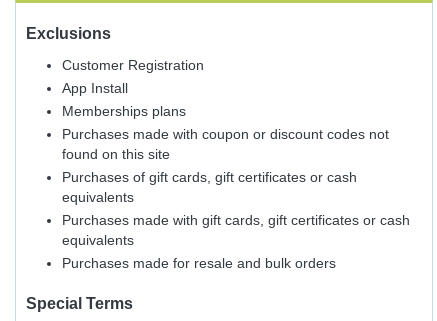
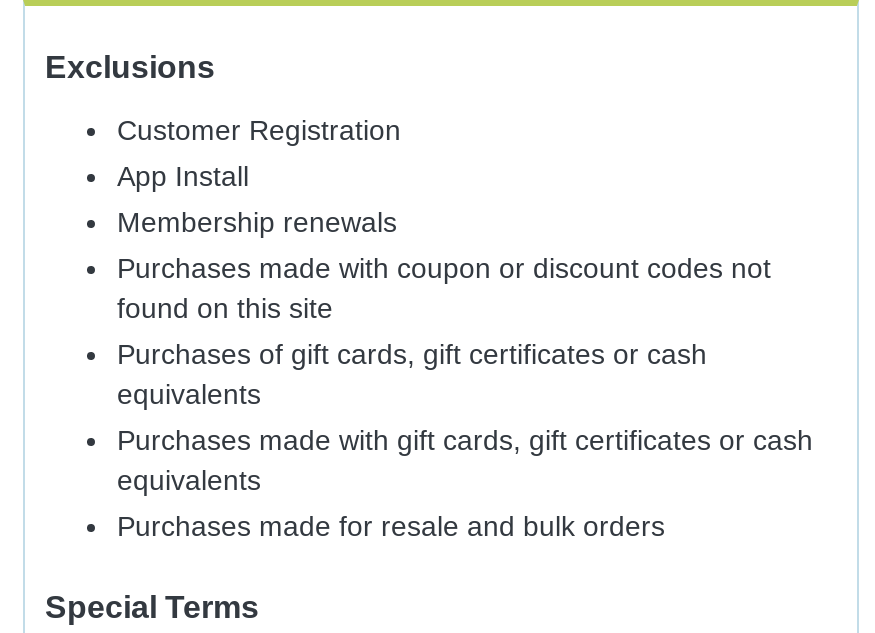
[62,103,186,119] Memberships plans -> [117,206,397,238] Membership renewals

